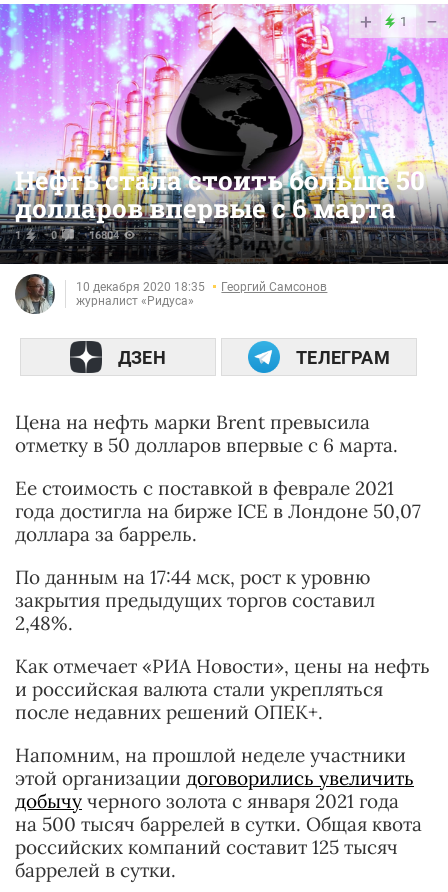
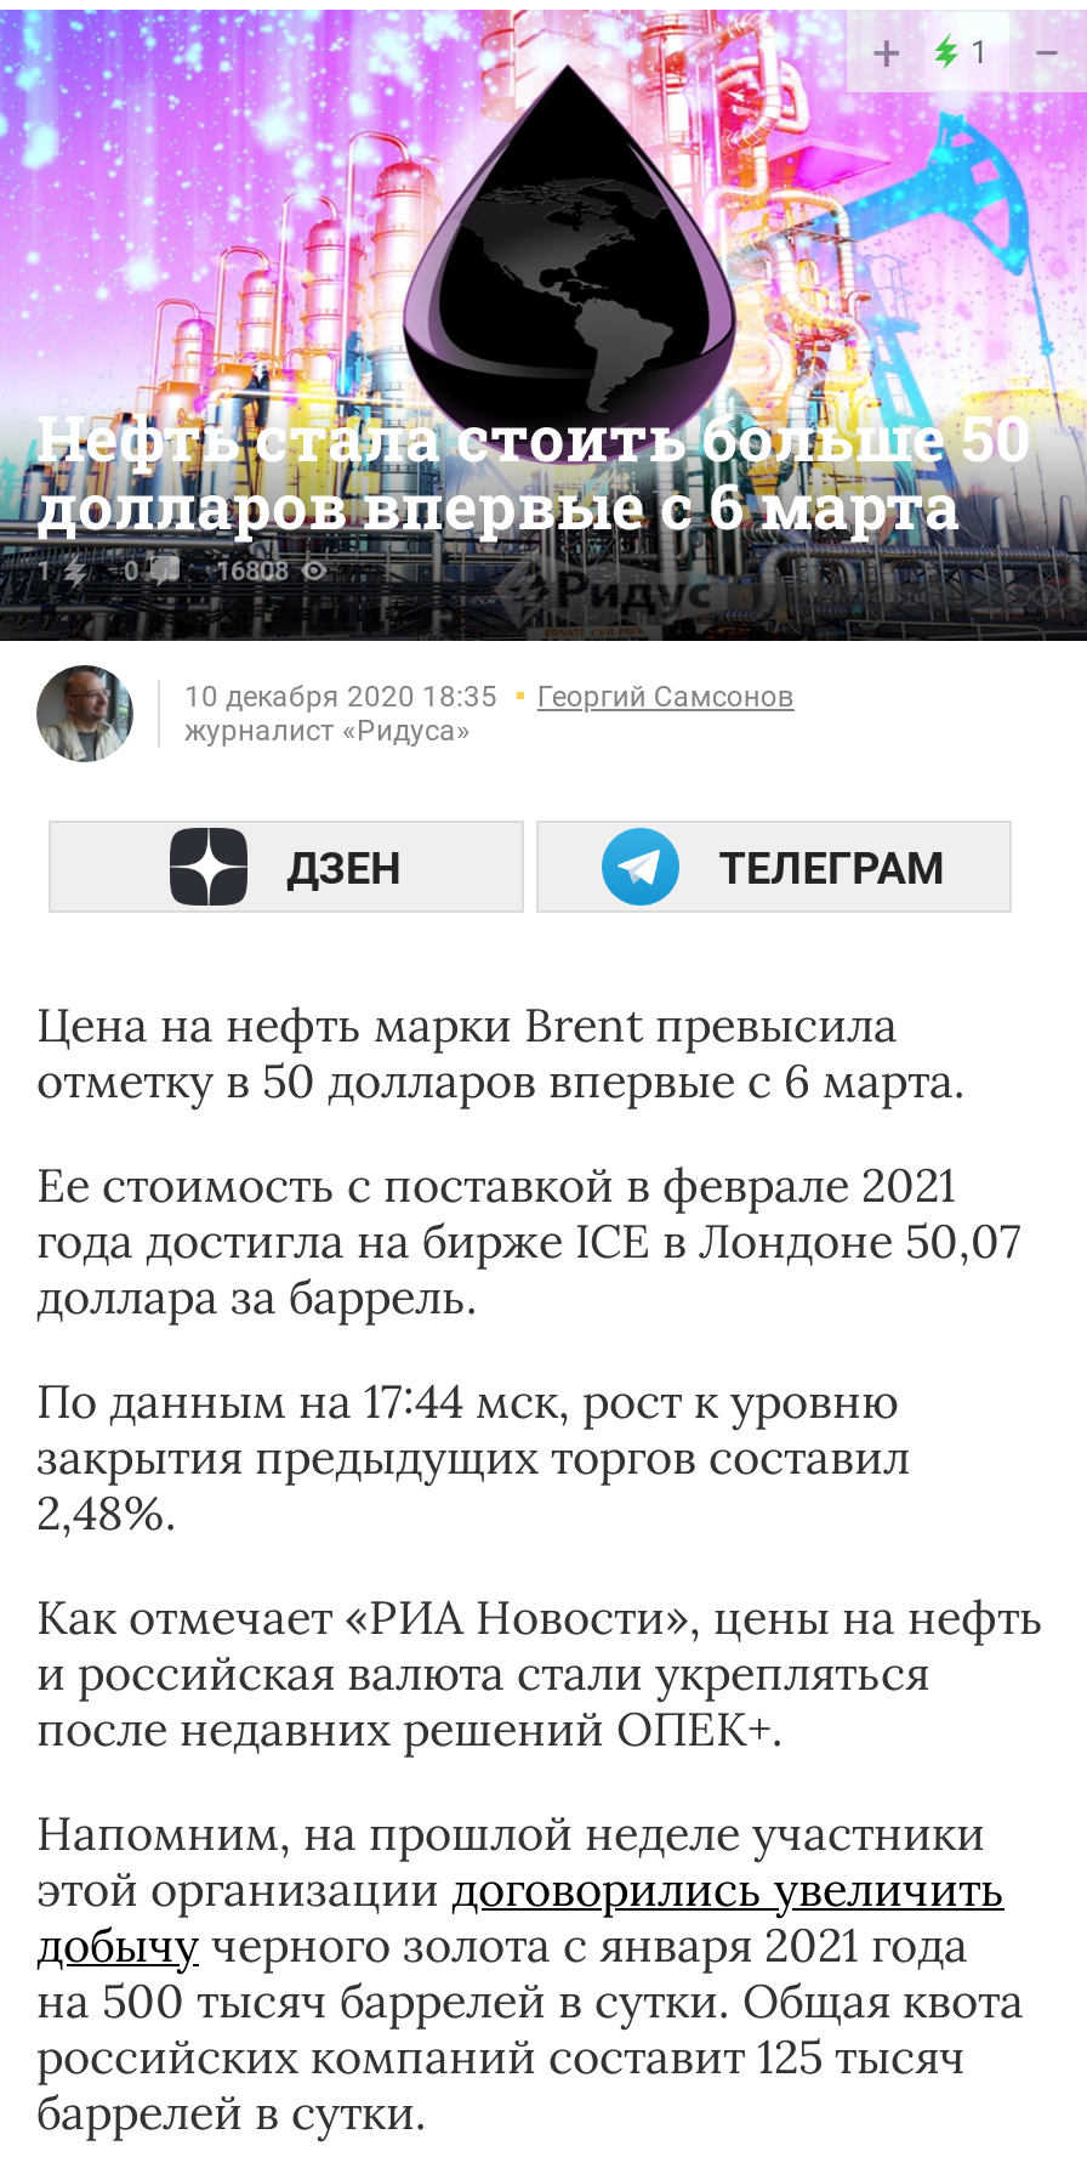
[89,229,119,242] 16804 -> [216,556,289,588] 16808

